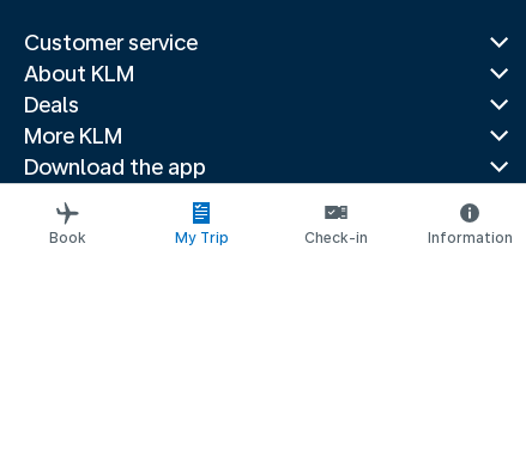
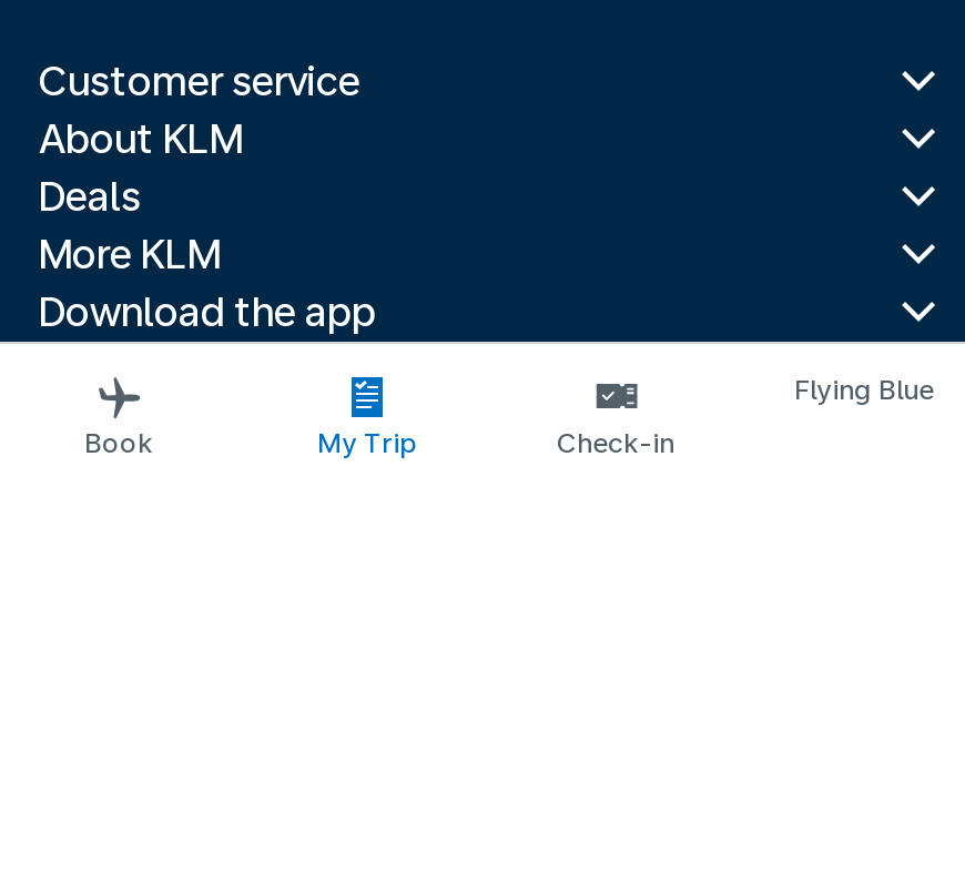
[427,230,512,246] Information -> [794,375,934,406] Flying Blue

